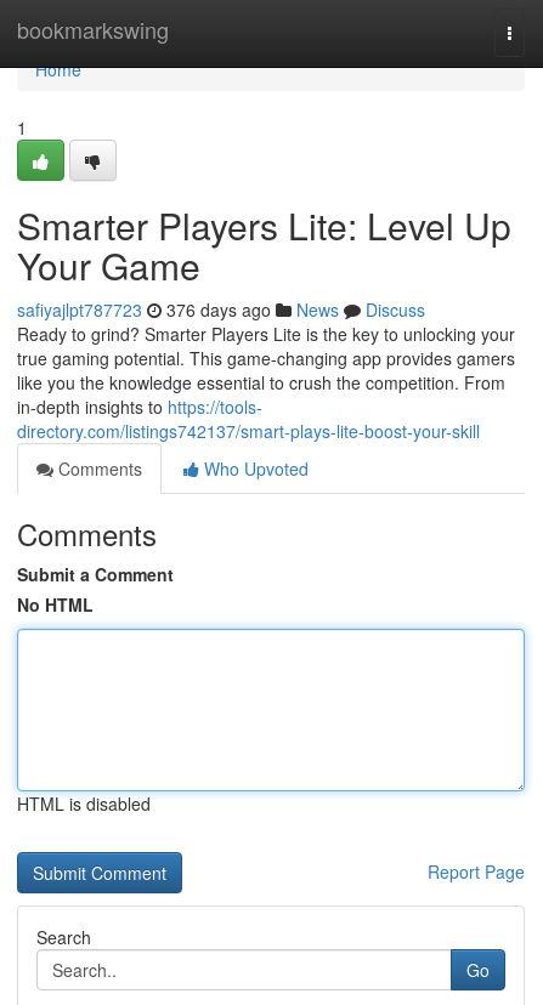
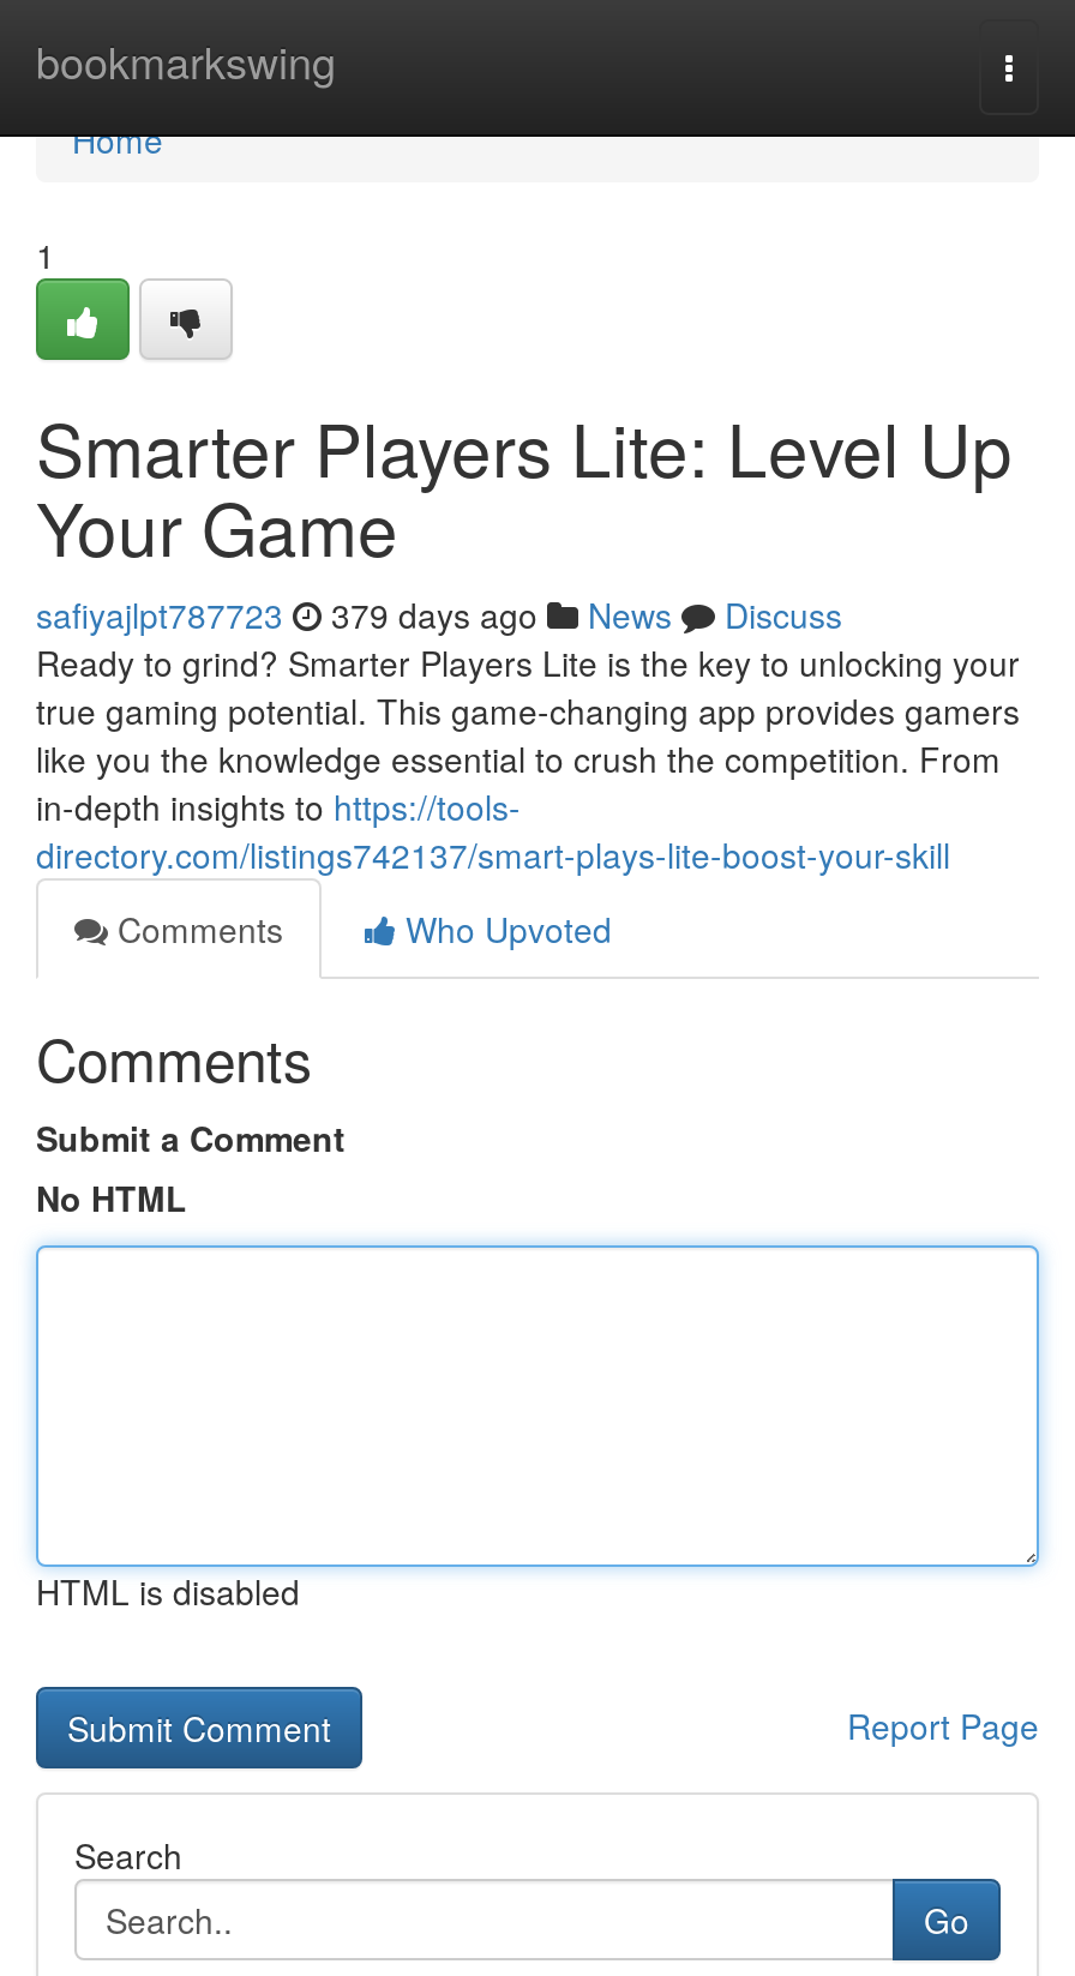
[17,297,425,322] safiyajlpt787723 376 days ago News Discuss -> [36,590,842,638] safiyajlpt787723 379 days ago News Discuss

